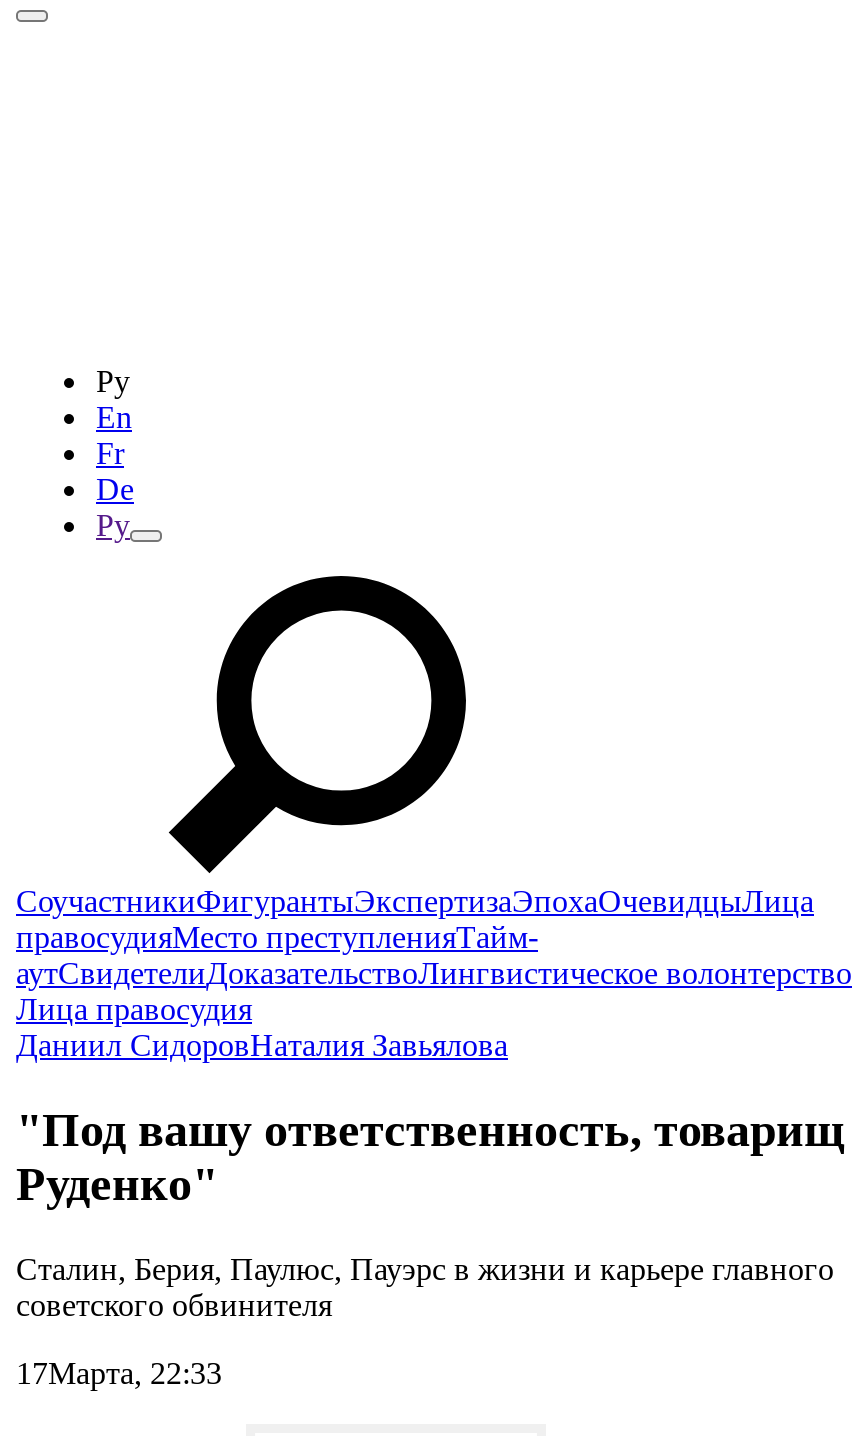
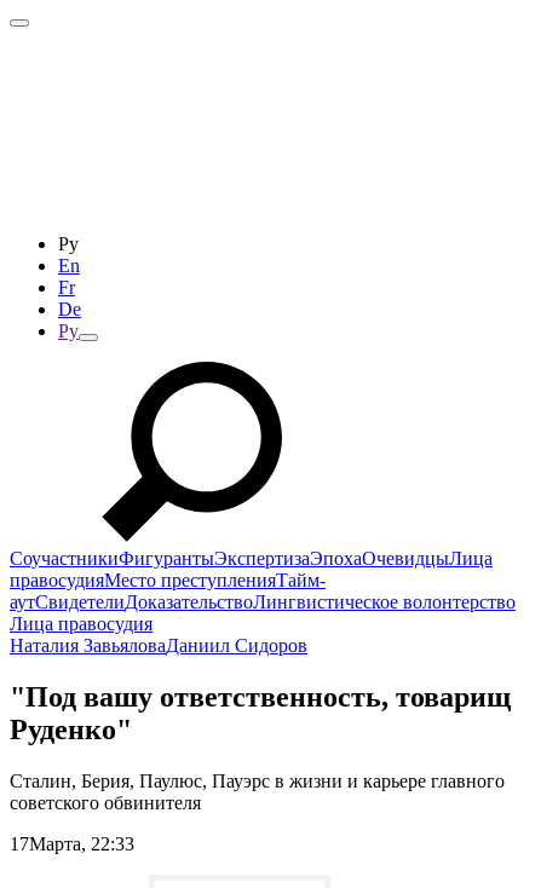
[16,1028,508,1062] Даниил СидоровНаталия Завьялова -> [10,635,307,656] Наталия ЗавьяловаДаниил Сидоров

